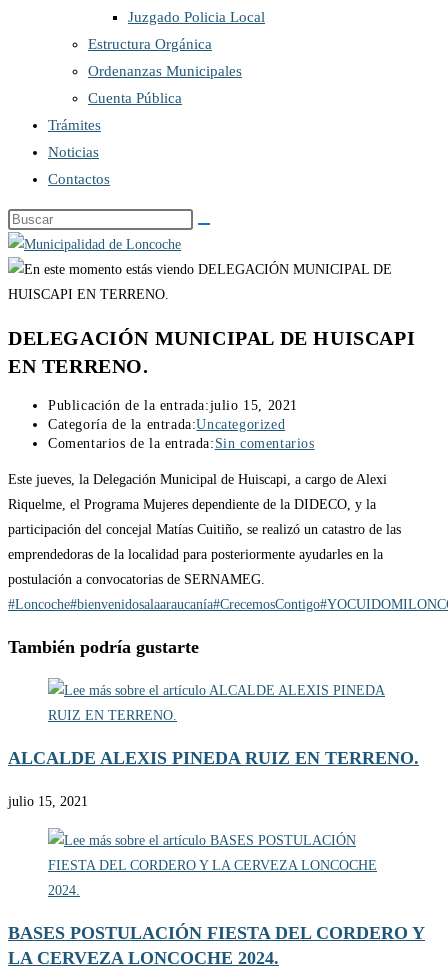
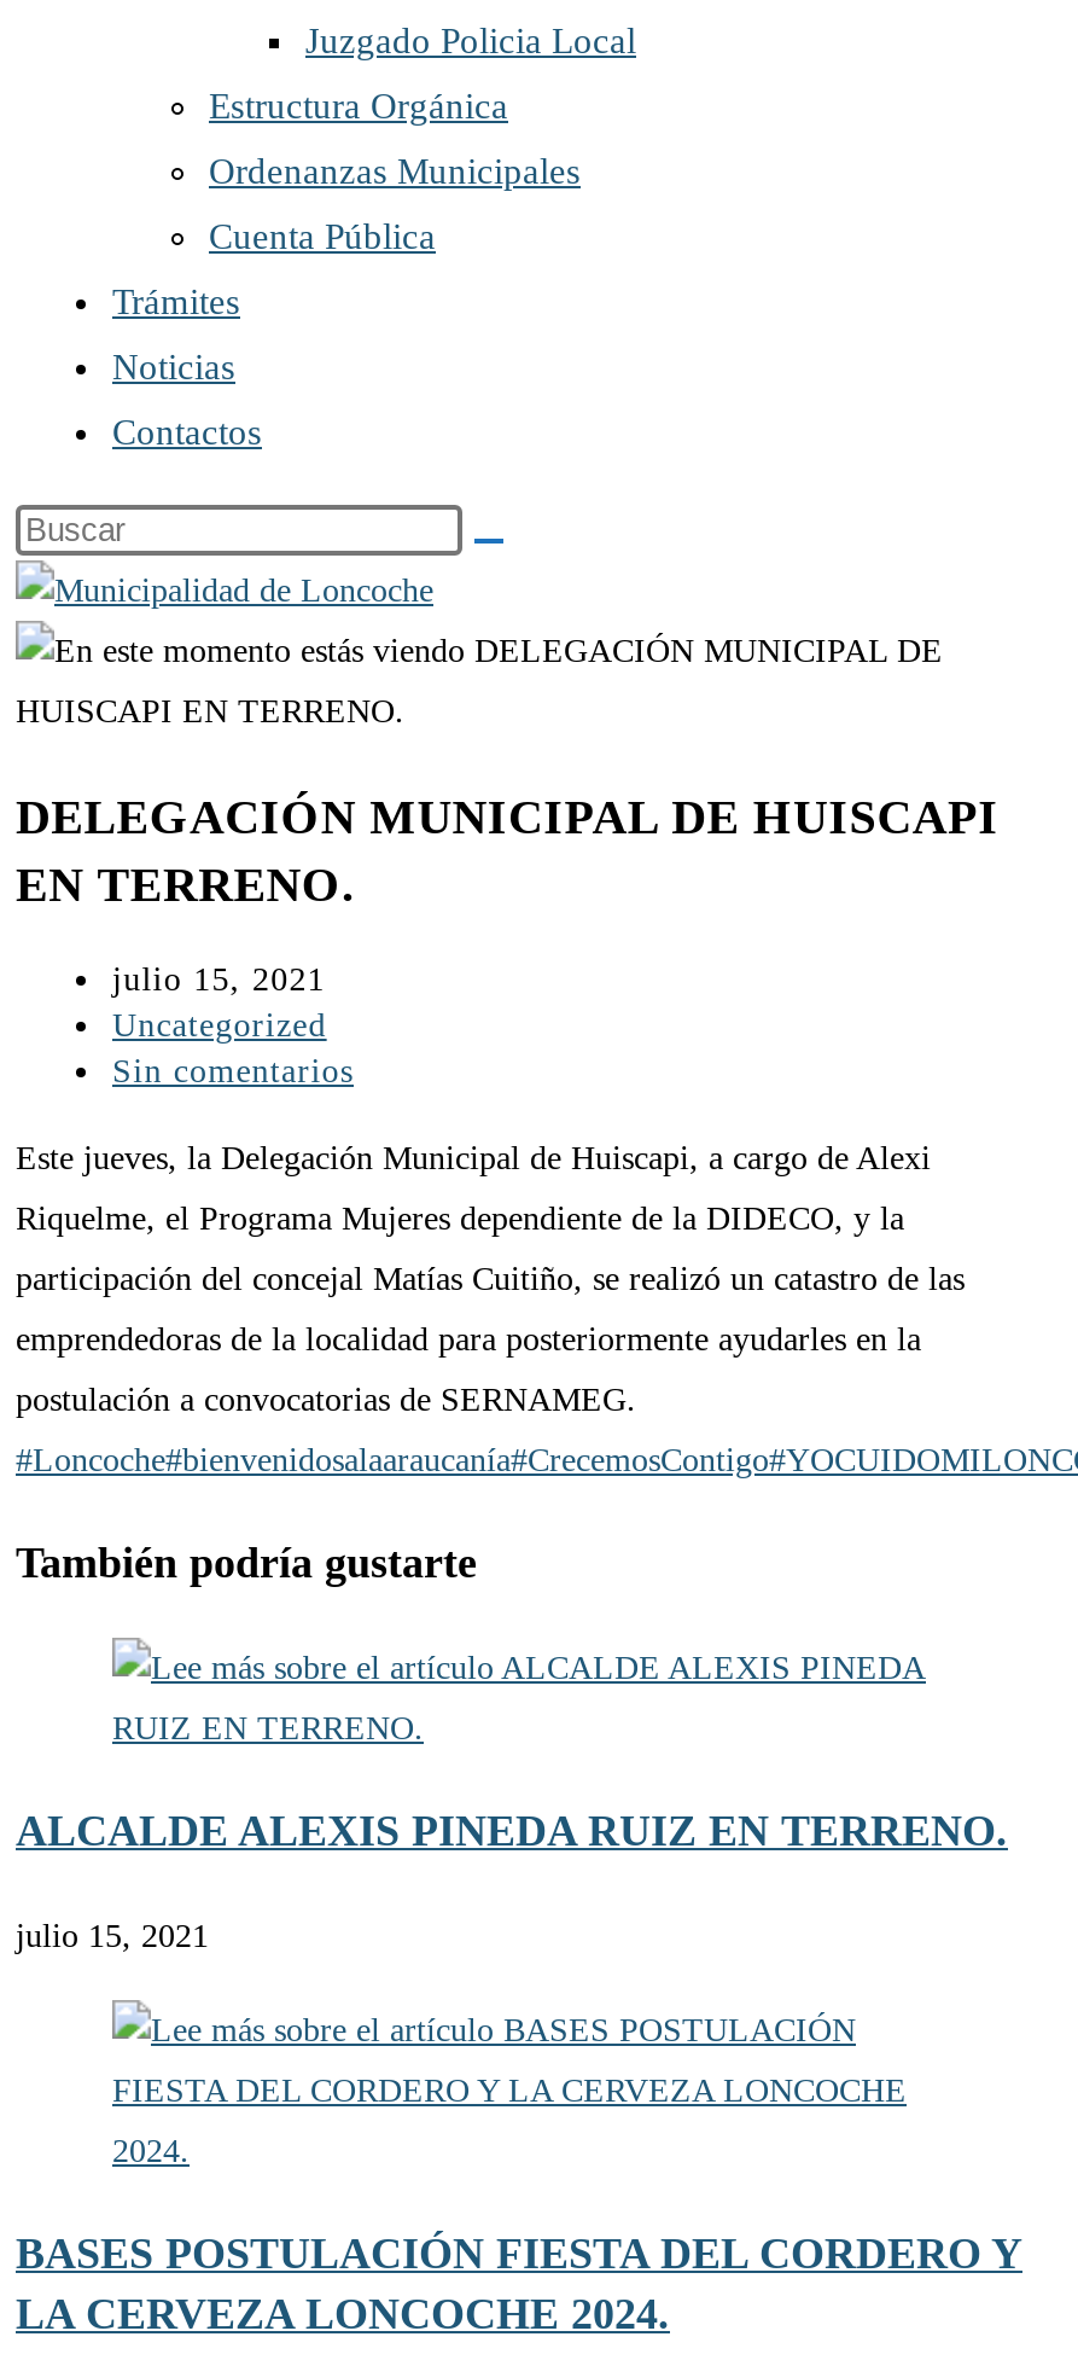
[48,398,315,451] Publicación de la entrada: julio 15, 2021 | Categoría de la entrada:Uncategorized | Comentarios de la entrada: Sin comentarios -> [112,962,354,1090] julio 15, 2021 | Uncategorized | Sin comentarios

